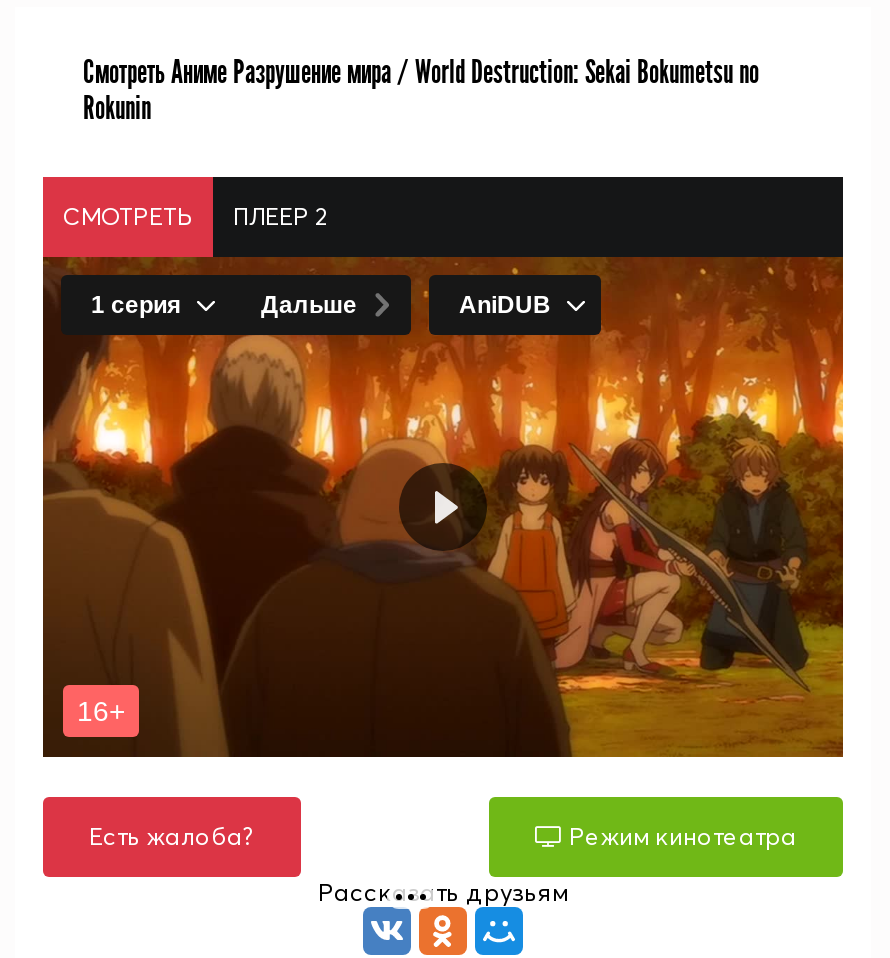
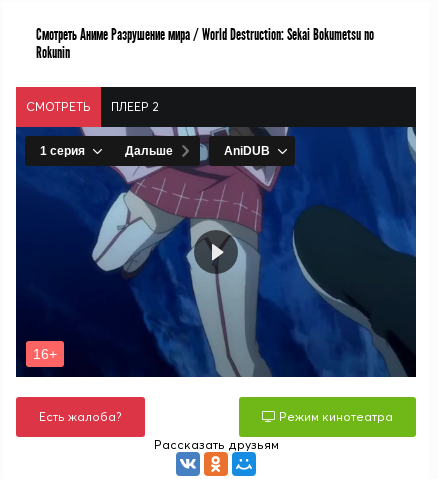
[41,255,845,759] [image] -> [15,126,417,378] [image]

